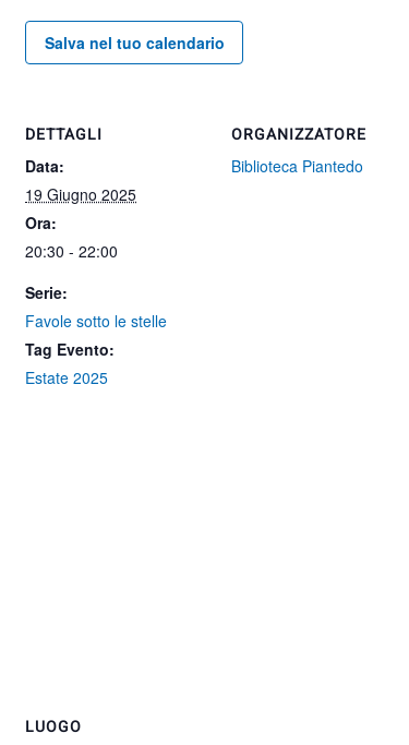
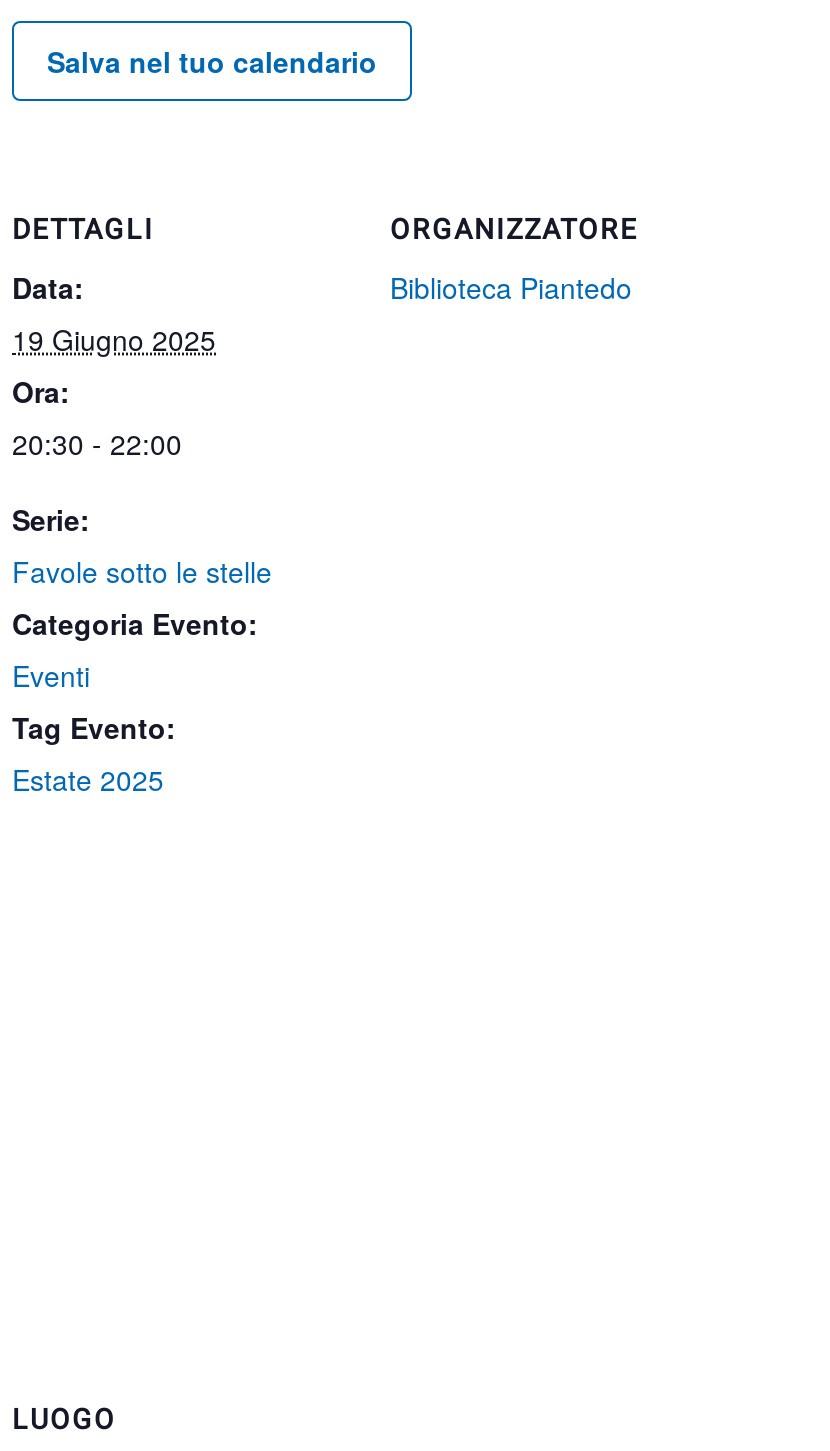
none -> [12,603,258,695] Categoria Evento: | Eventi

